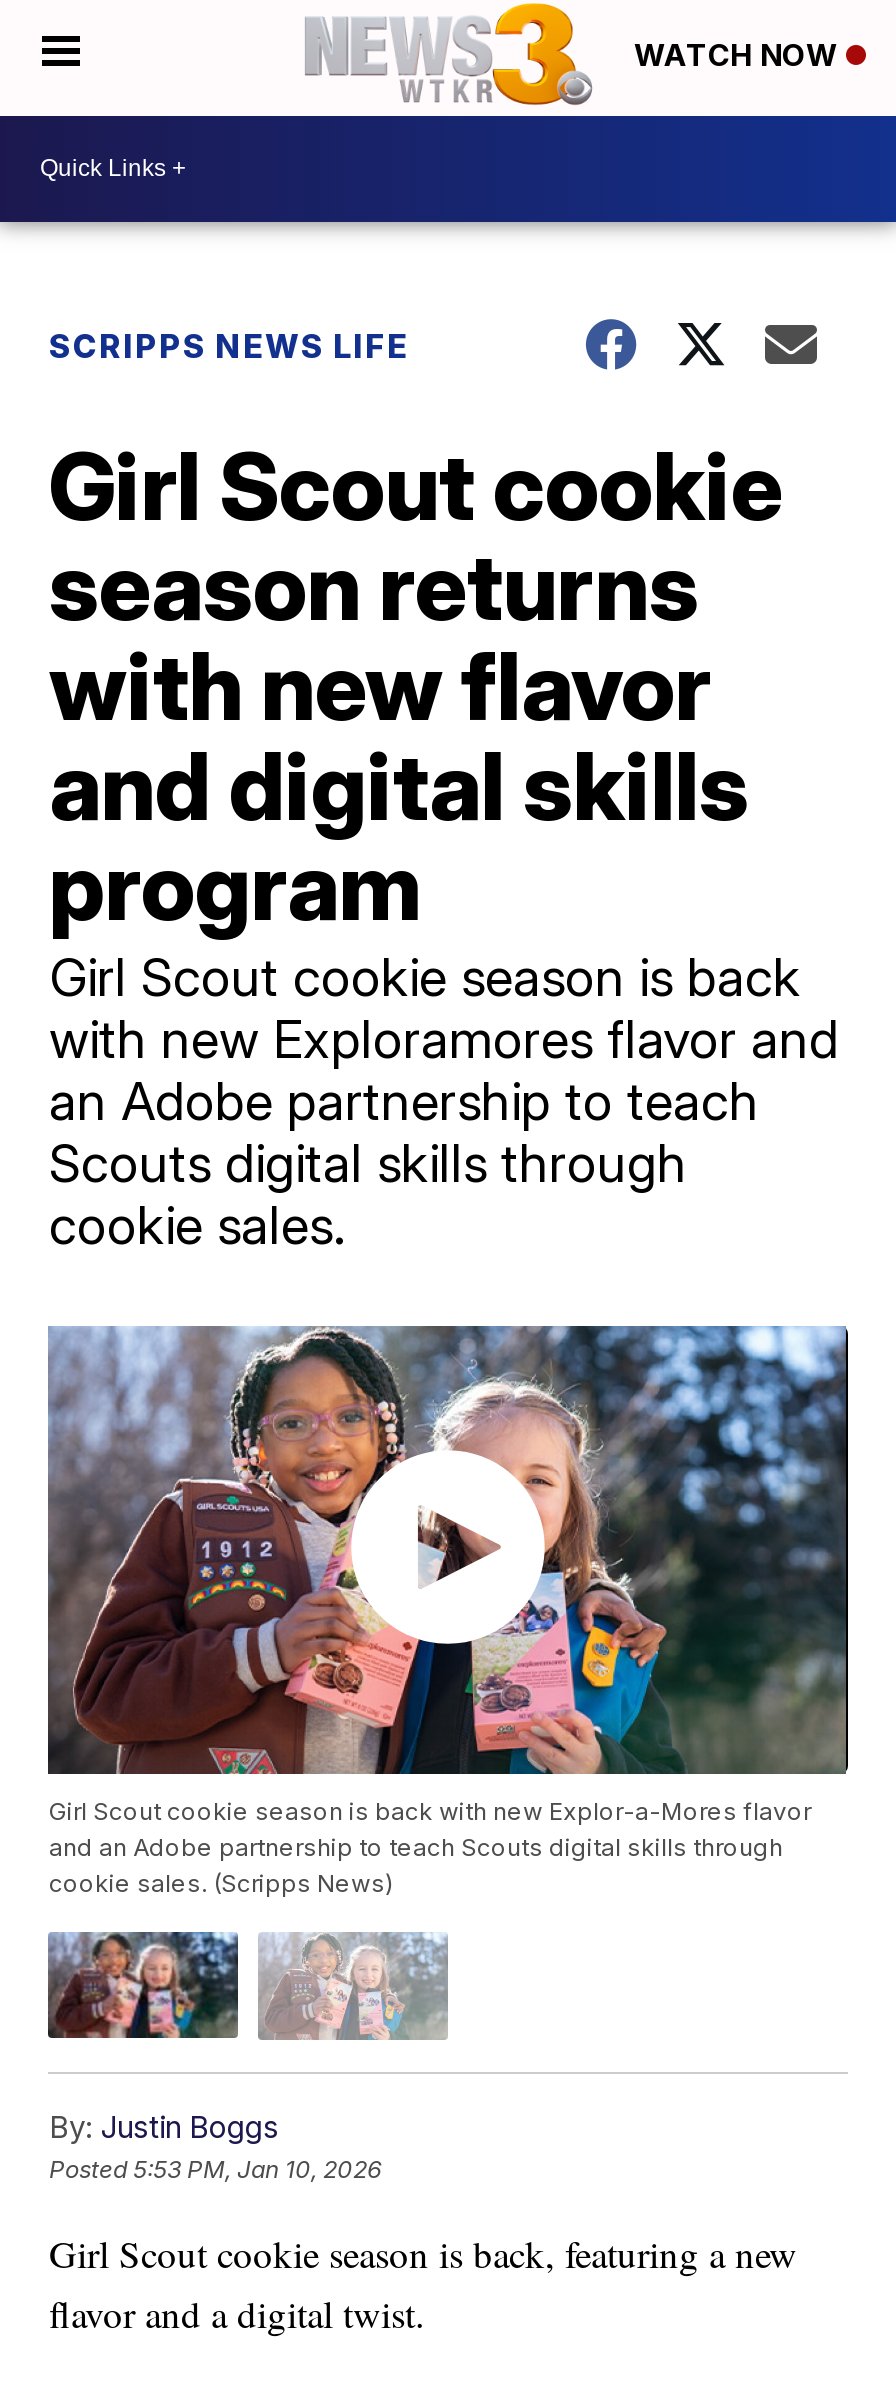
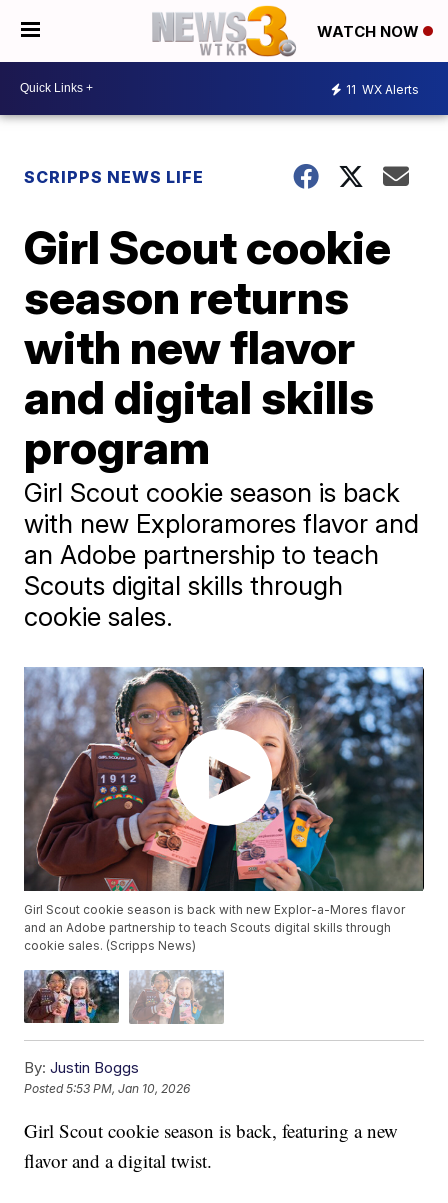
none -> [346,82,419,97] 11 WX Alerts

